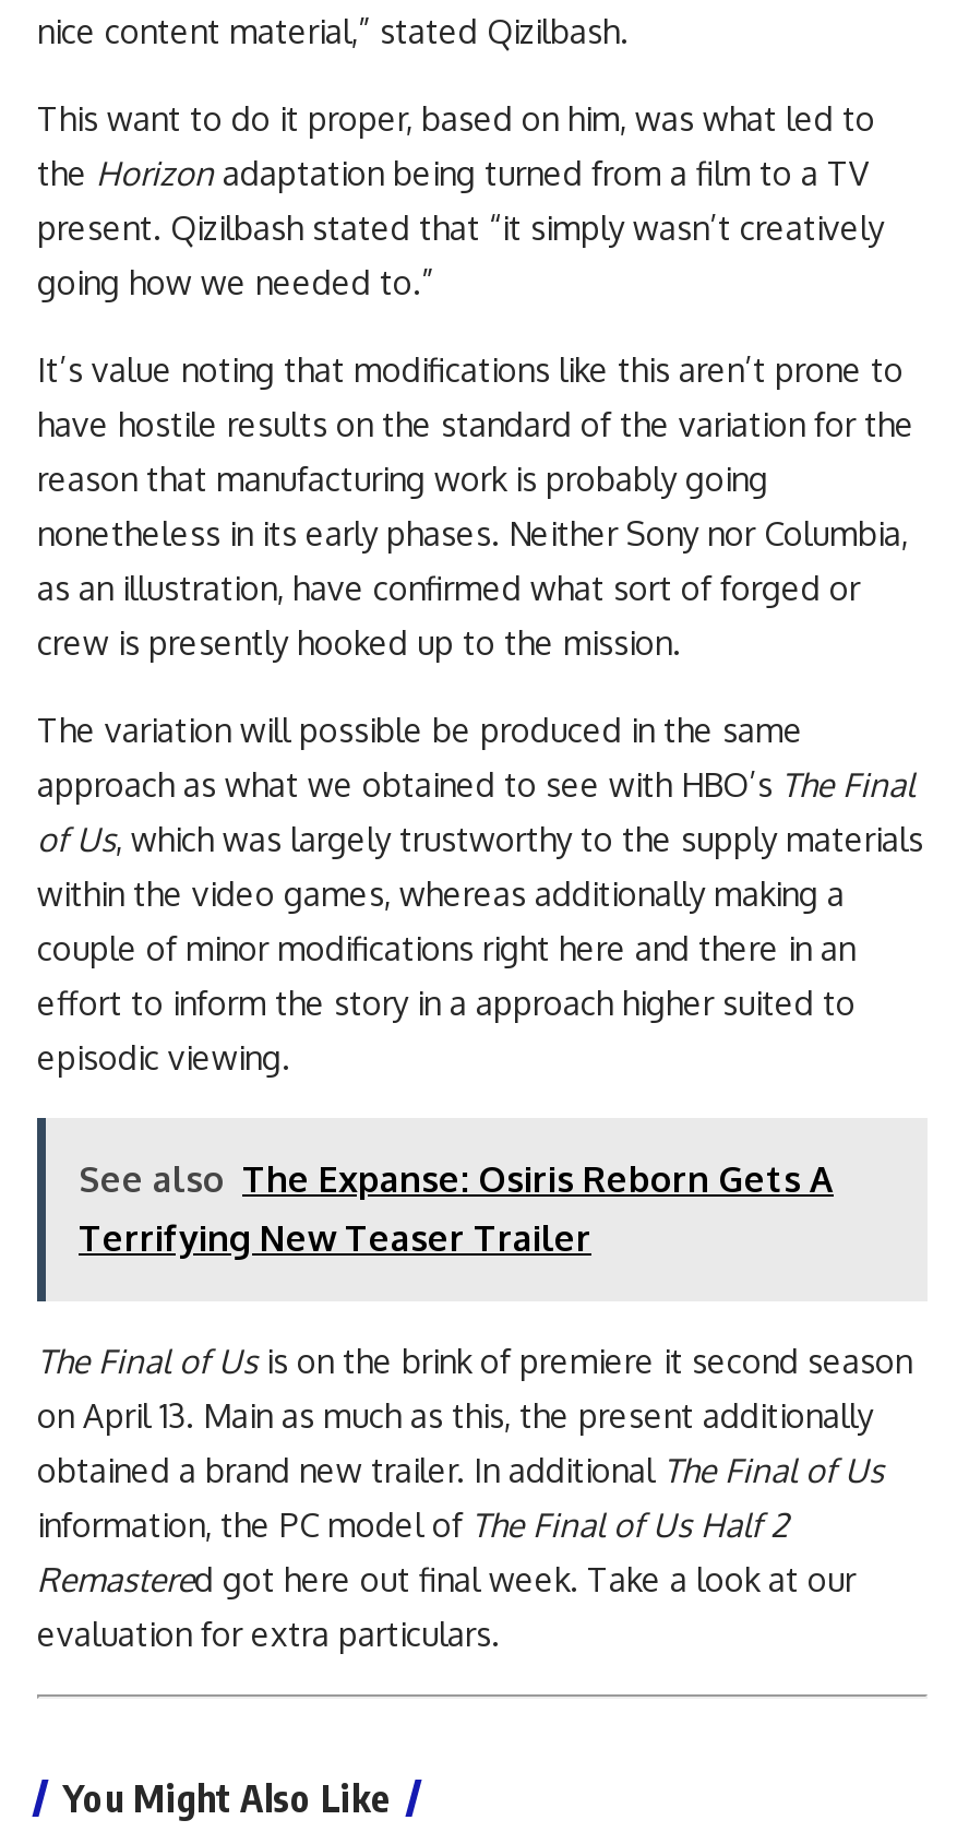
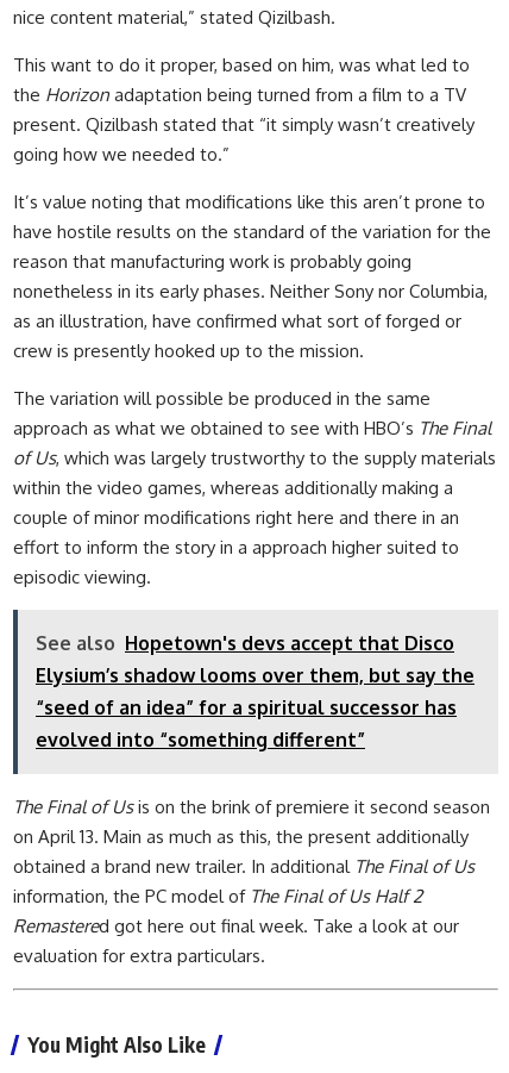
[79,1156,834,1259] See also The Expanse: Osiris Reborn Gets A | Terrifying New Teaser Trailer -> [36,631,475,751] See also Hopetown's devs accept that Disco | Elysium’s shadow looms over them, but say the | “seed of an idea” for a spiritual successor has | evolved into “something different”

